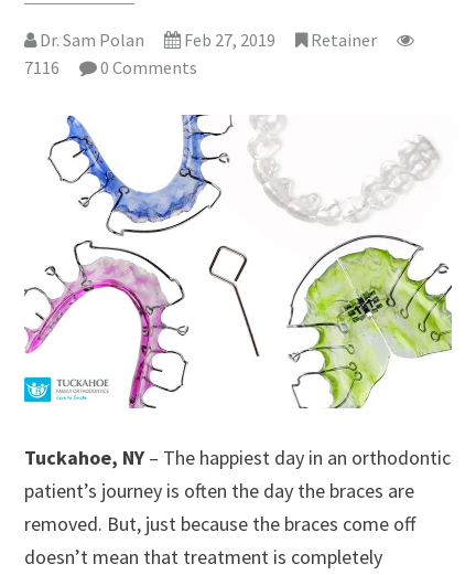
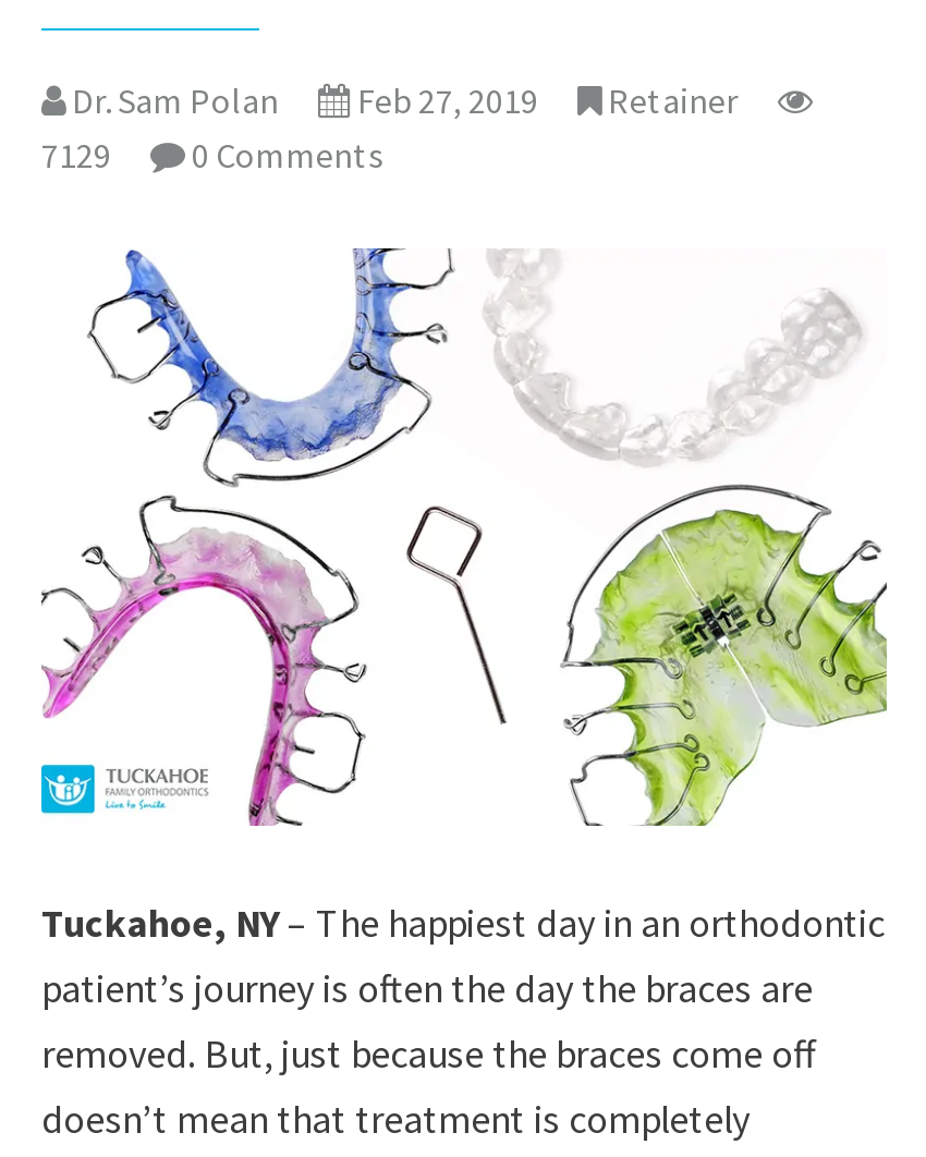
[24,57,197,79] 7116 0 Comments -> [41,134,383,177] 7129 0 Comments

